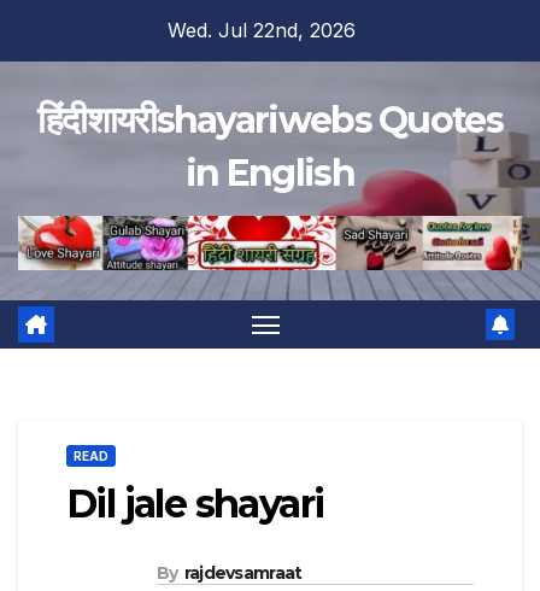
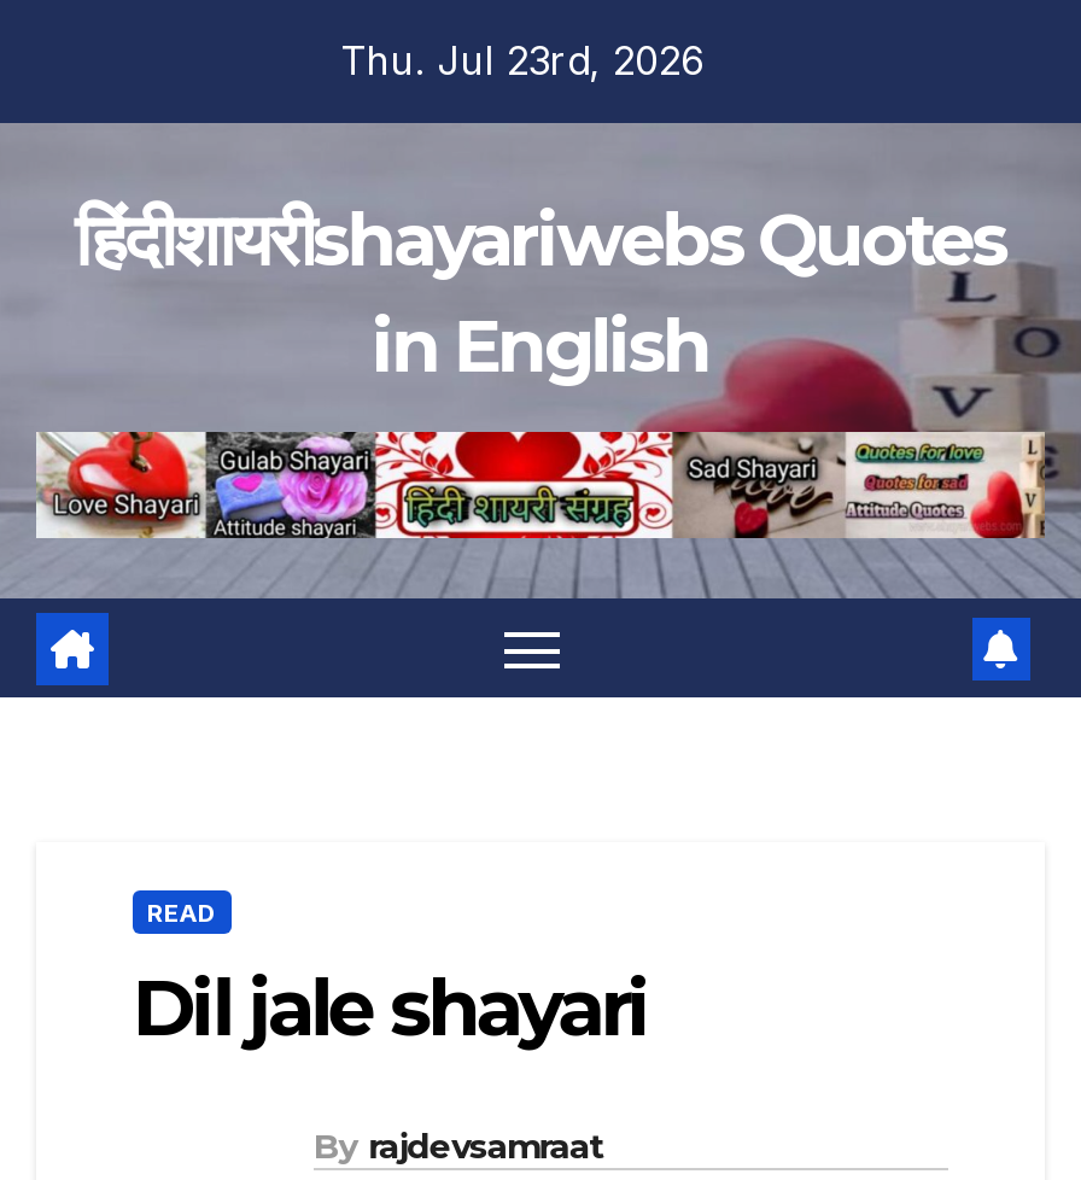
[167,18,355,42] Wed. Jul 22nd, 2026 -> [340,36,705,84] Thu. Jul 23rd, 2026

